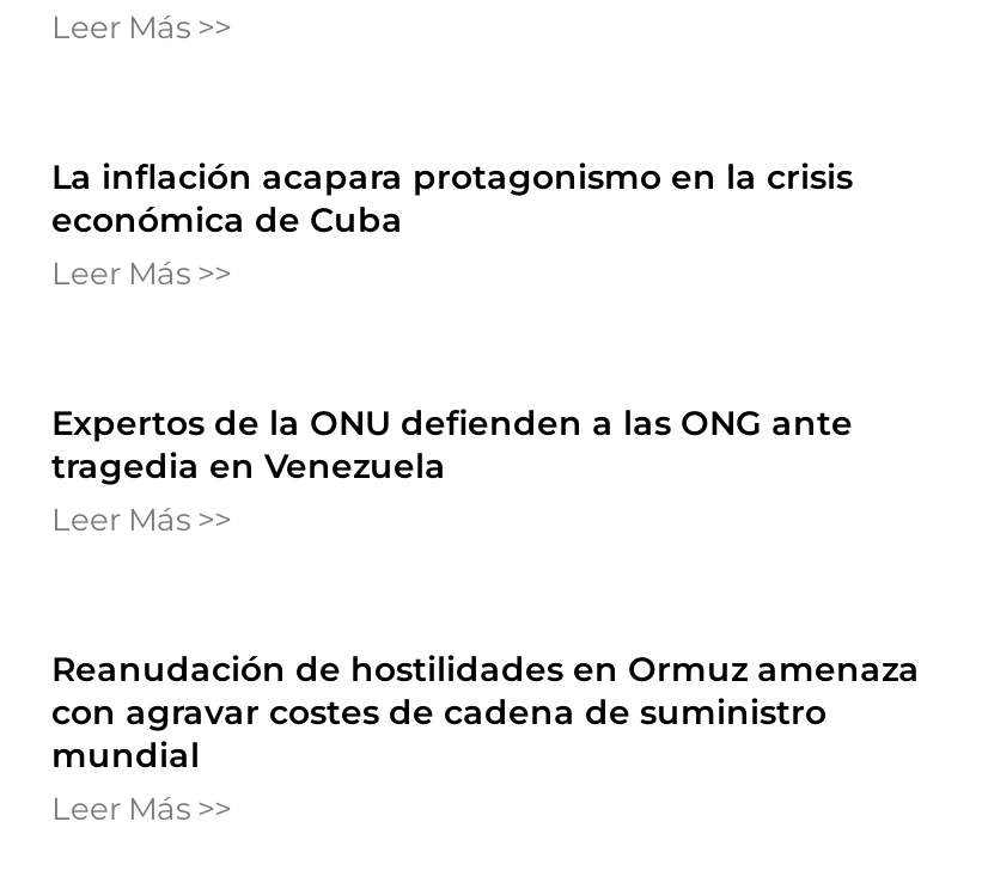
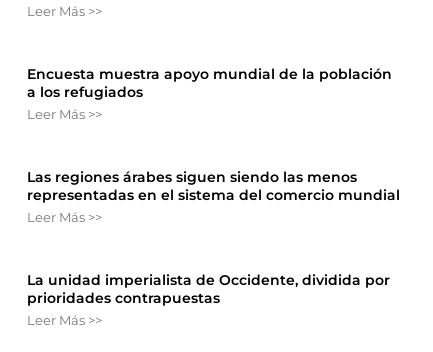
[51,156,853,242] La inflación acapara protagonismo en la crisis | económica de Cuba -> [27,65,392,101] Encuesta muestra apoyo mundial de la población | a los refugiados
[51,402,853,488] Expertos de la ONU defienden a las ONG ante | tragedia en Venezuela -> [27,168,400,204] Las regiones árabes siguen siendo las menos | representadas en el sistema del comercio mundial
[51,648,920,777] Reanudación de hostilidades en Ormuz amenaza | con agravar costes de cadena de suministro | mundial -> [27,271,390,307] La unidad imperialista de Occidente, dividida por | prioridades contrapuestas

